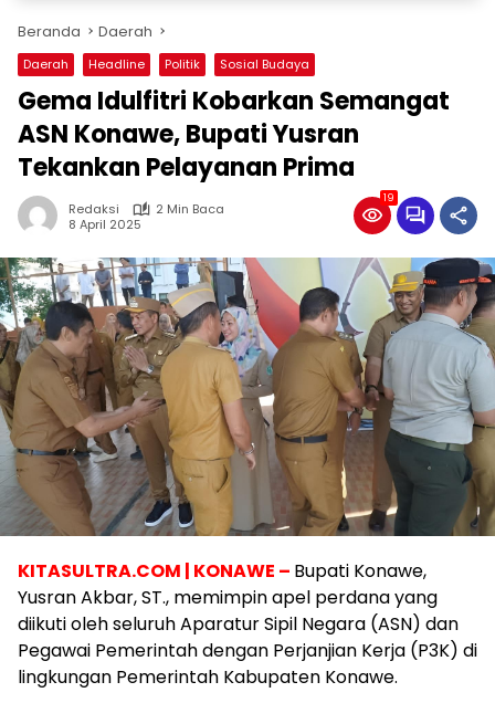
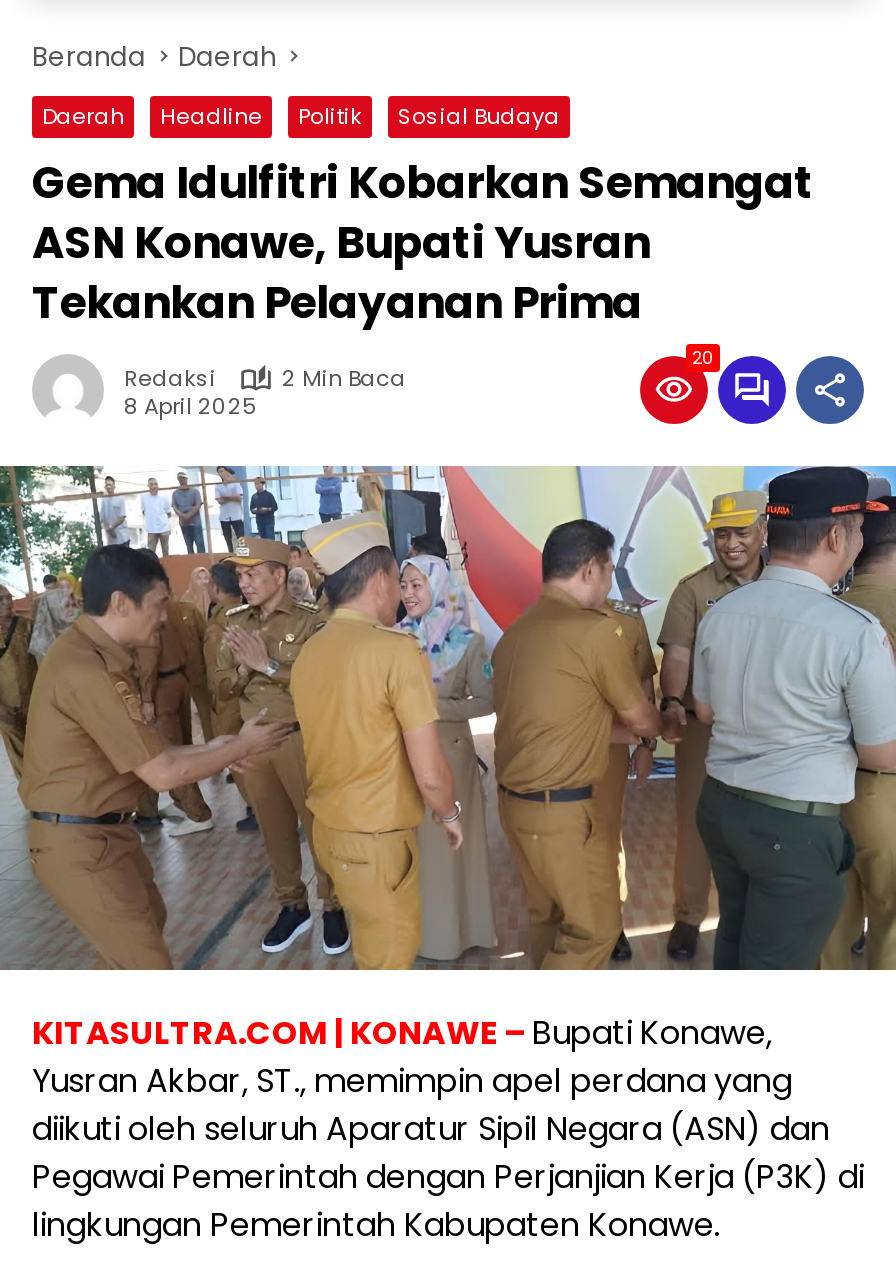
[383,191,394,204] 19 -> [692,346,714,370] 20

